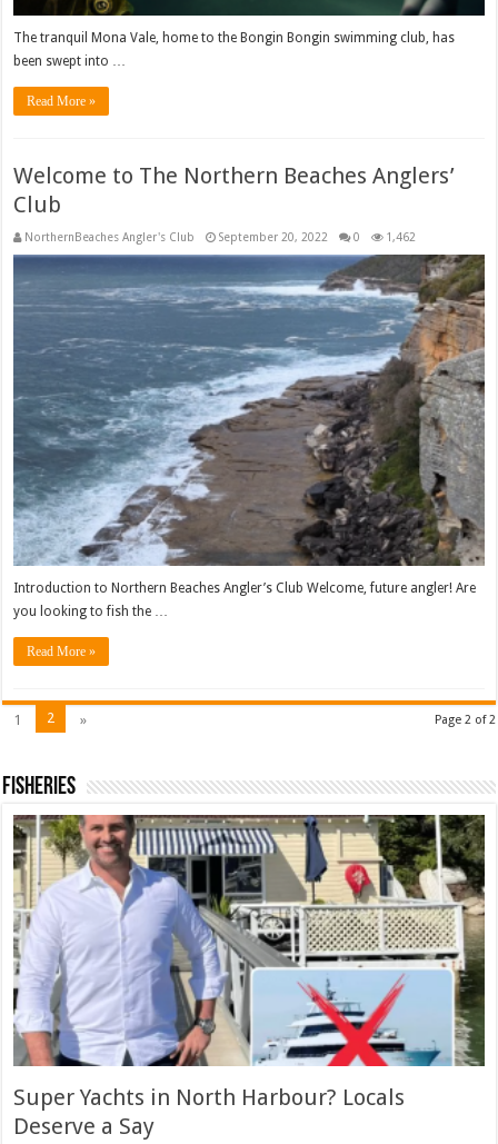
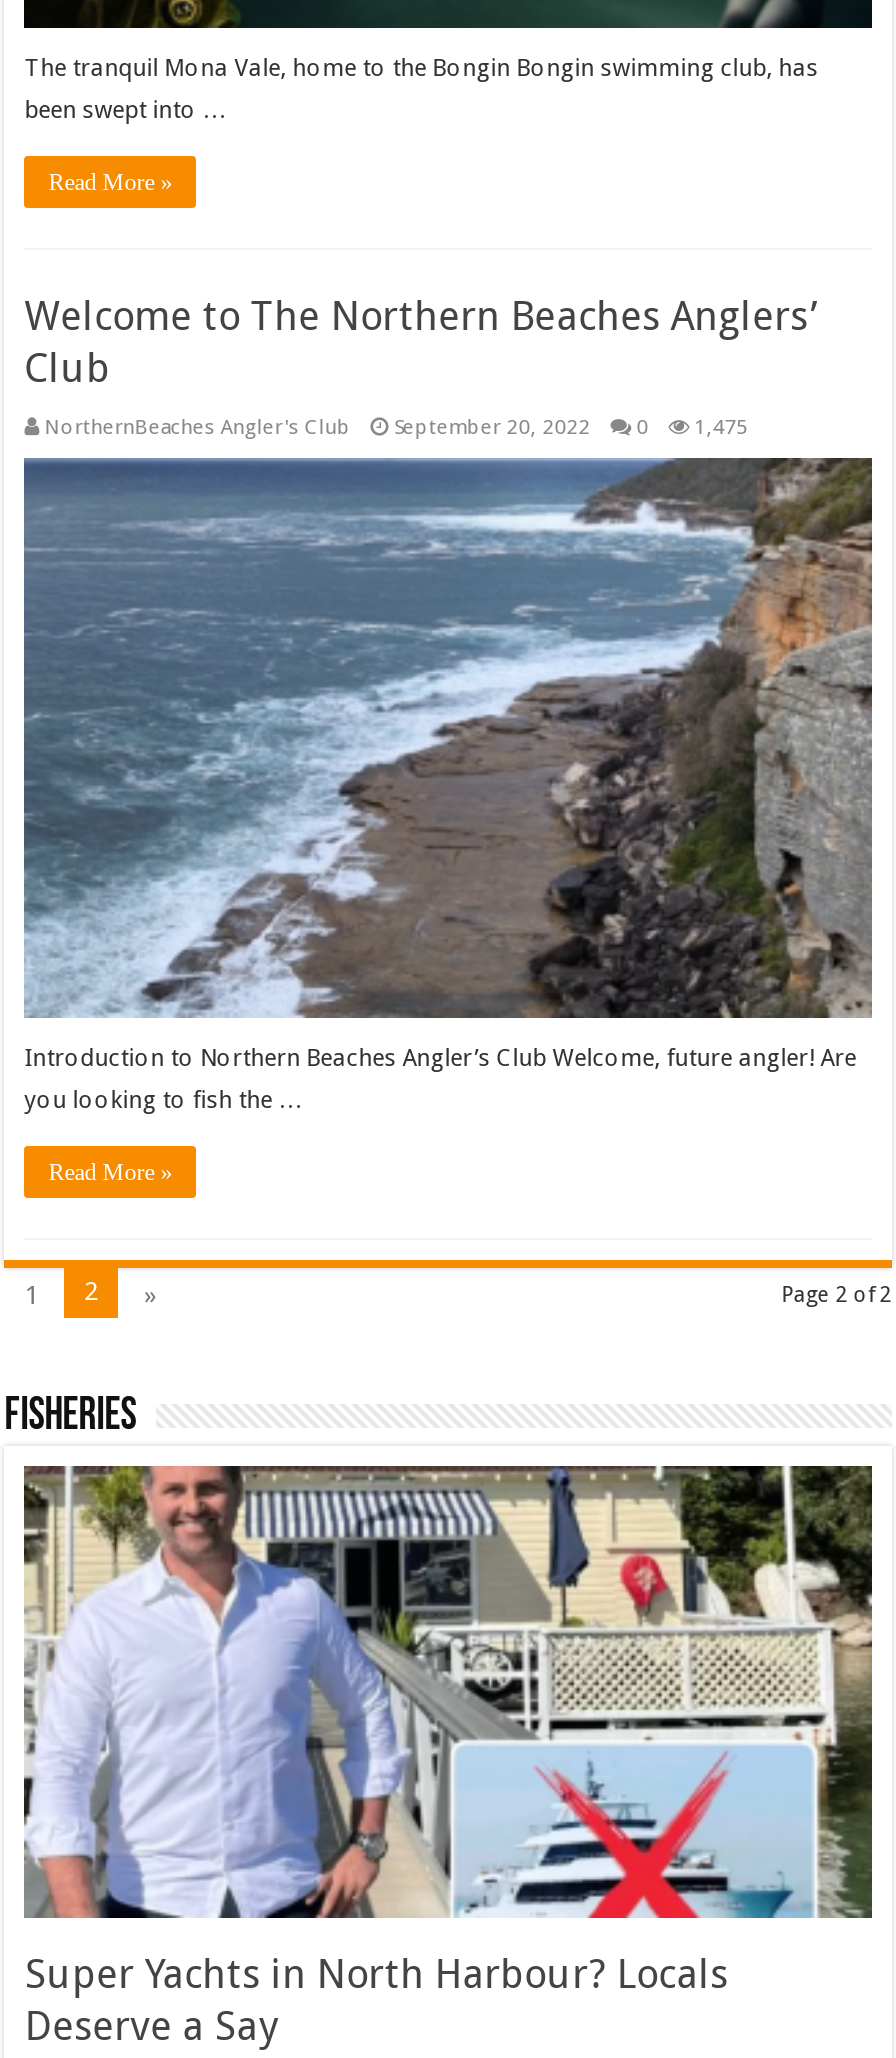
[25,230,416,243] NorthernBeaches Angler's Club September 20, 2022 0 1,462 -> [44,414,748,438] NorthernBeaches Angler's Club September 20, 2022 0 1,475

